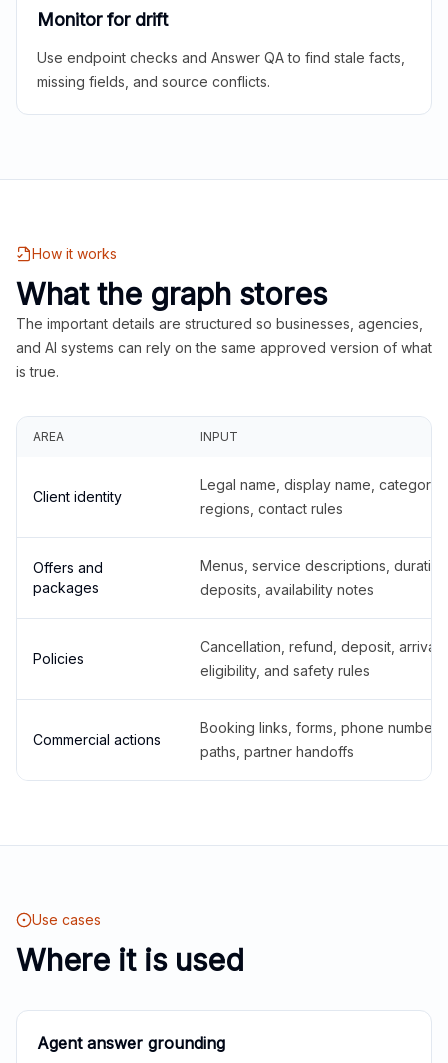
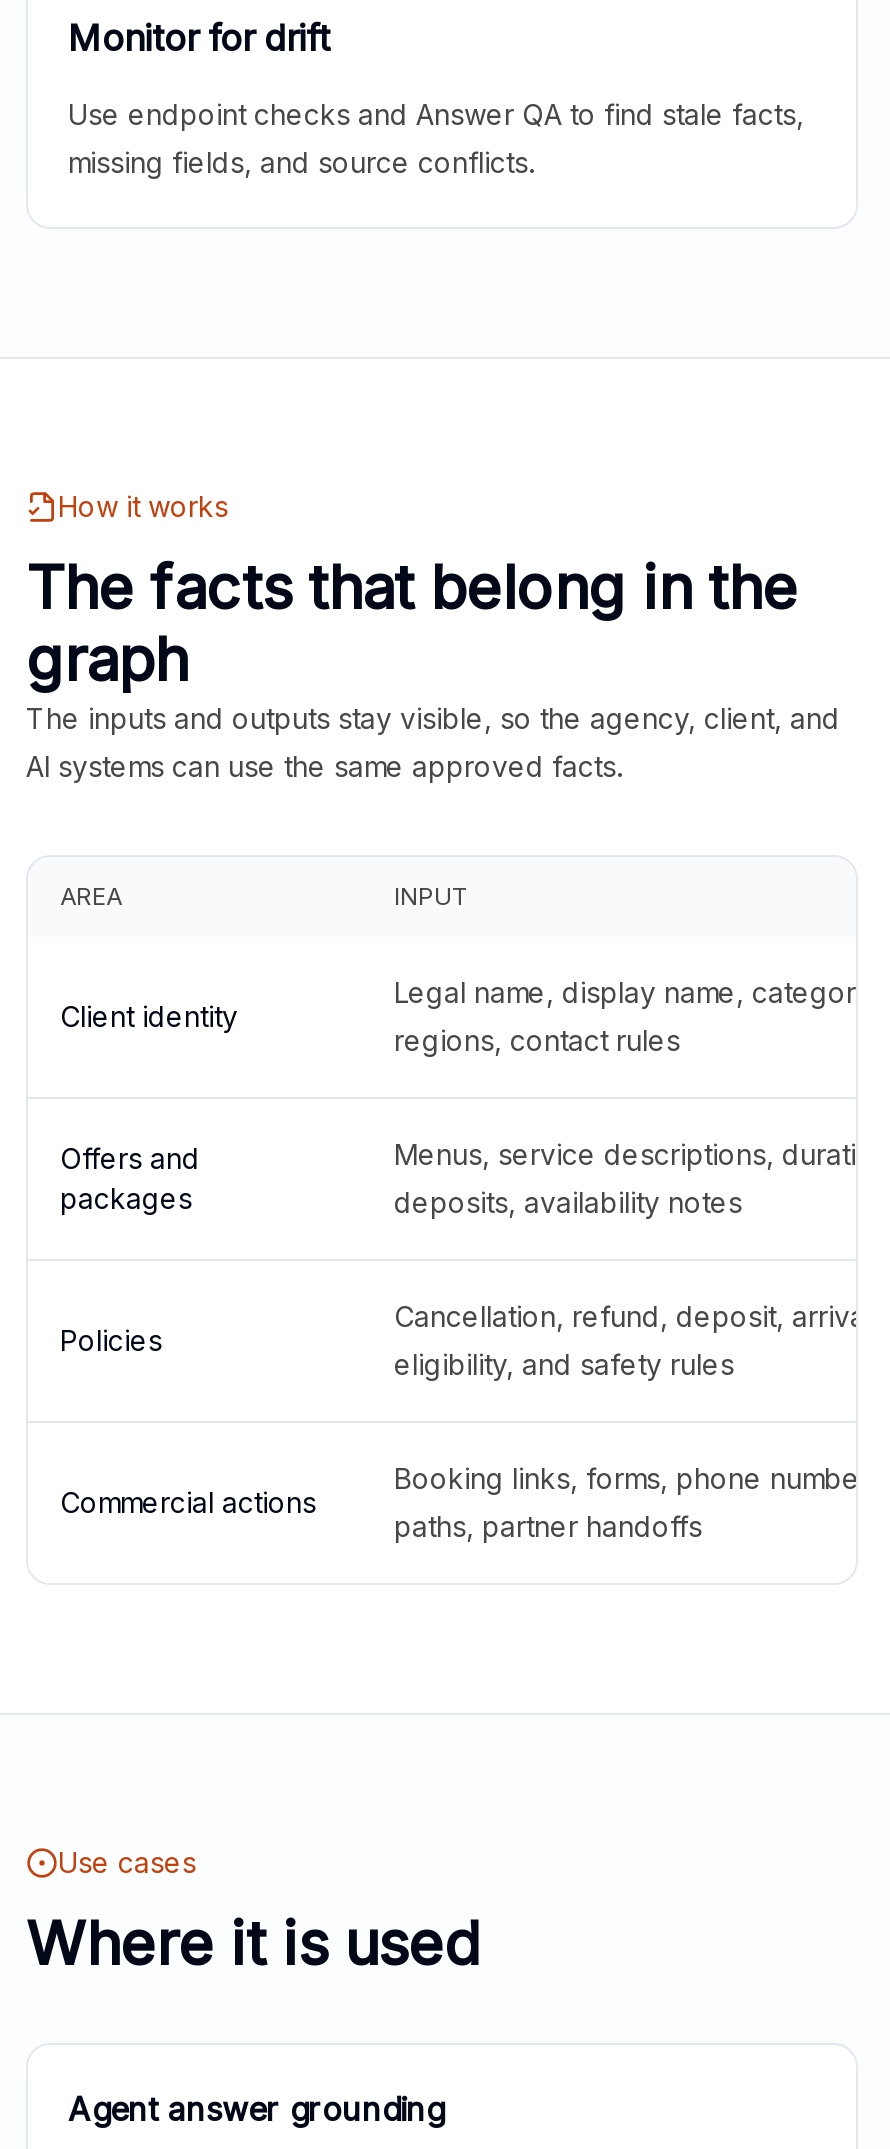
[16,276,432,380] What the graph stores | The important details are structured so businesses, agencies, | and AI systems can rely on the same approved version of what | is true. -> [26,551,840,783] The facts that belong in the | graph | The inputs and outputs stay visible, so the agency, client, and | AI systems can use the same approved facts.

